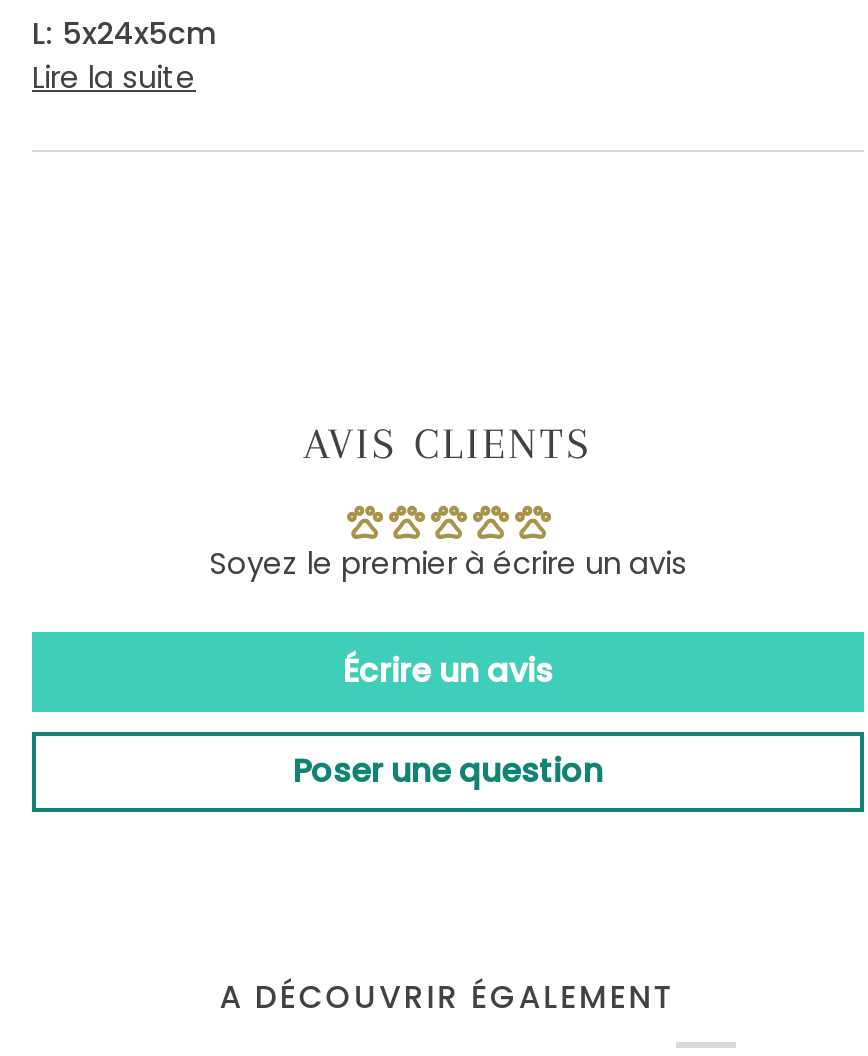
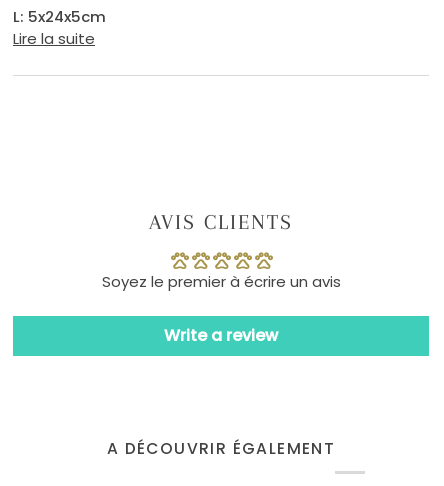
[293,647,603,793] Écrire un avis | Poser une question -> [164,323,278,346] Write a review

